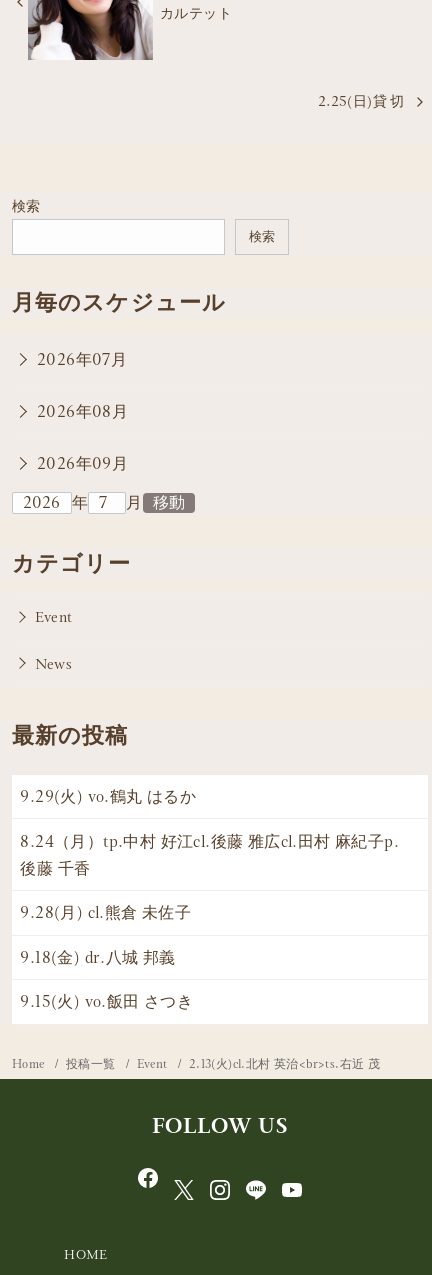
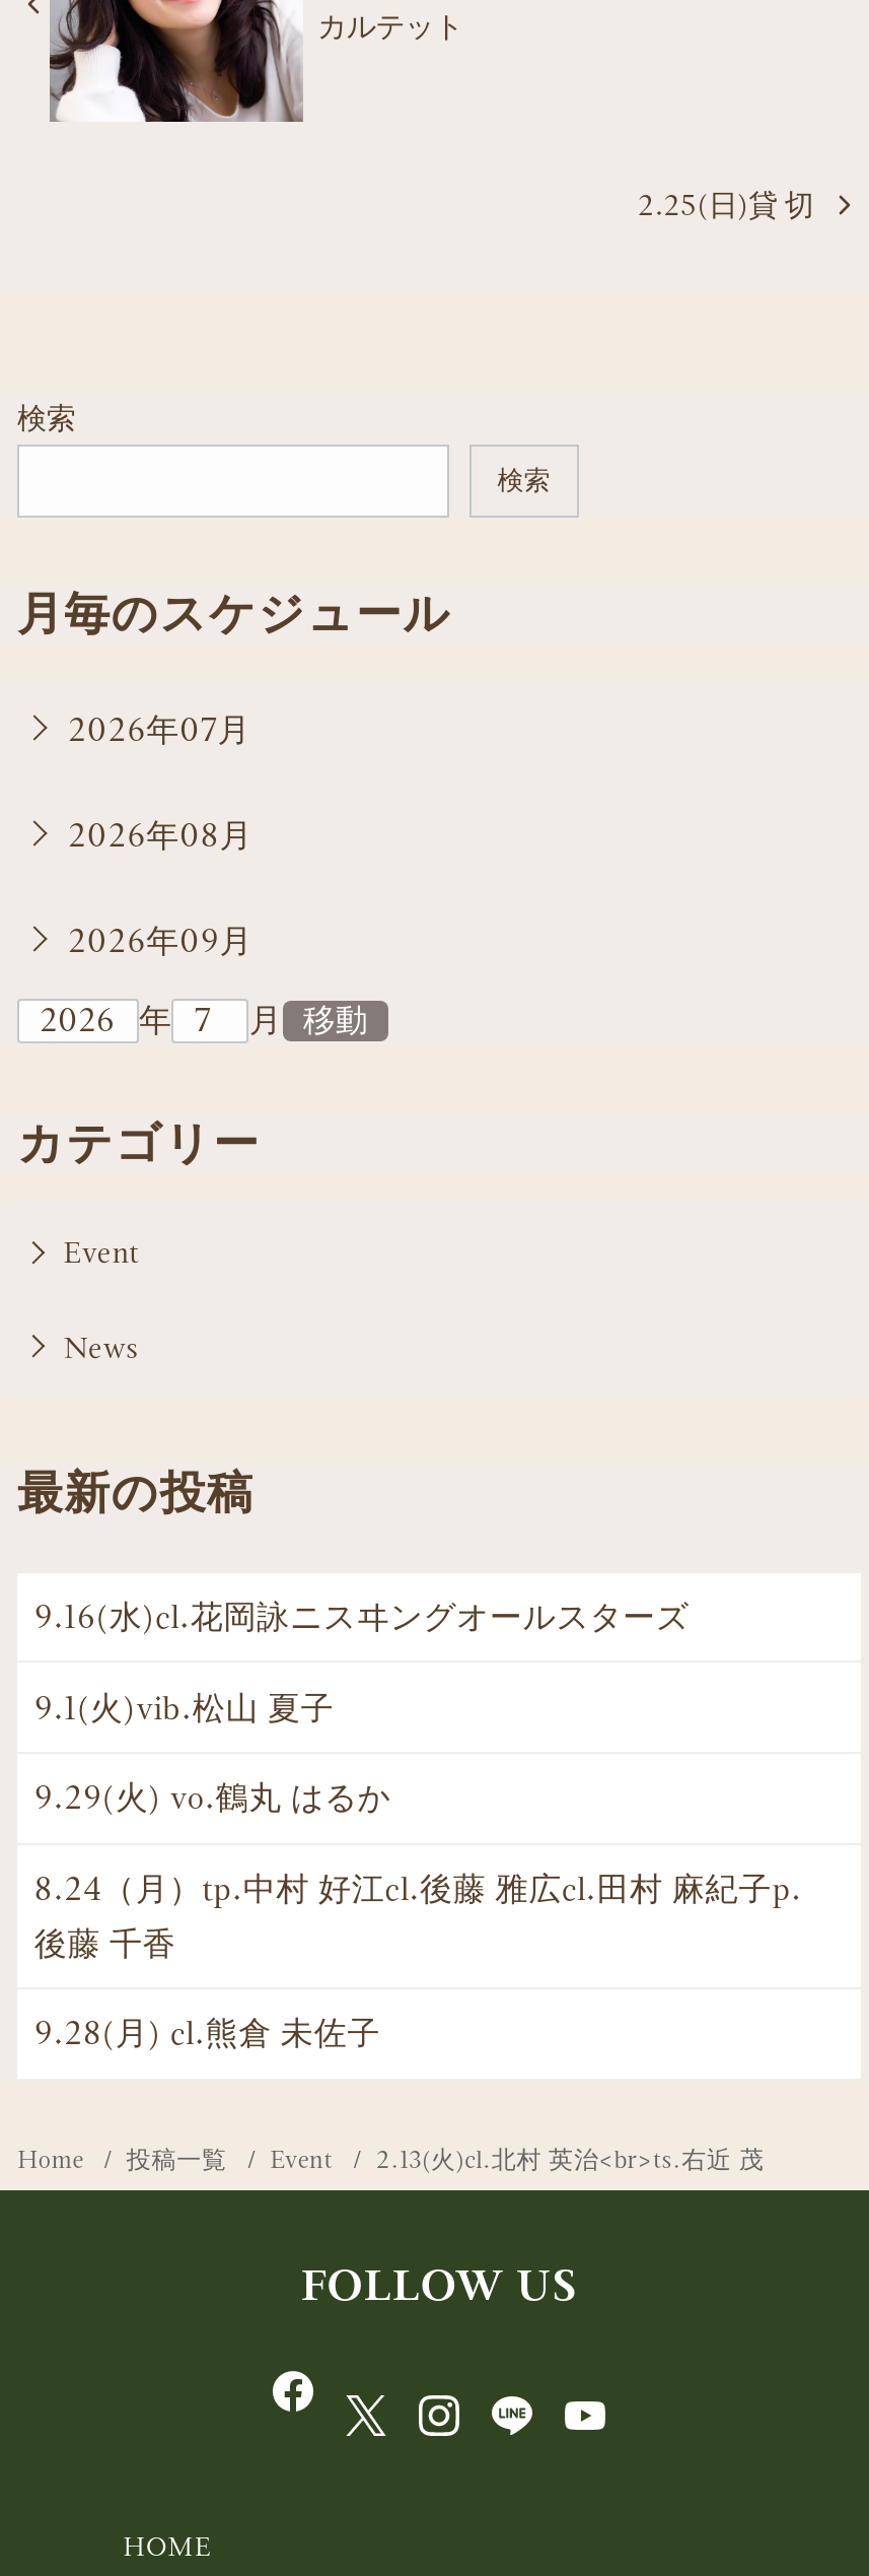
none -> [34,1596,689,1729] 9.16(水)cl.花岡詠ニスヰングオールスターズ | 9.1(火)vib.松山 夏子
moved [20,786,399,923] -> [34,1777,802,2055]: 9.29(火) vo.鶴丸 はるか | 8.24（月）tp.中村 好江cl.後藤 雅広cl.田村 麻紀子p. | 後藤 千香 | 9.28(月) cl.熊倉 未佐子
[20,947,193,1012] 9.18(金) dr.八城 邦義 | 9.15(火) vo.飯田 さつき -> none

